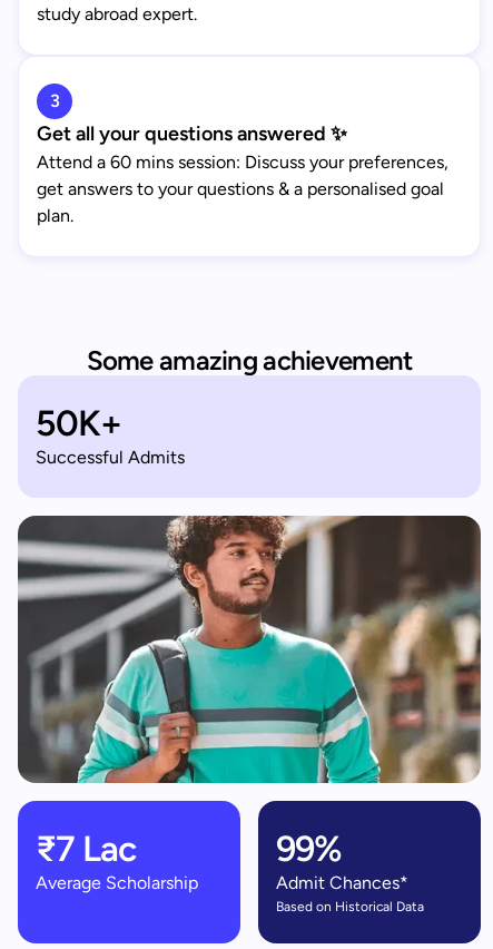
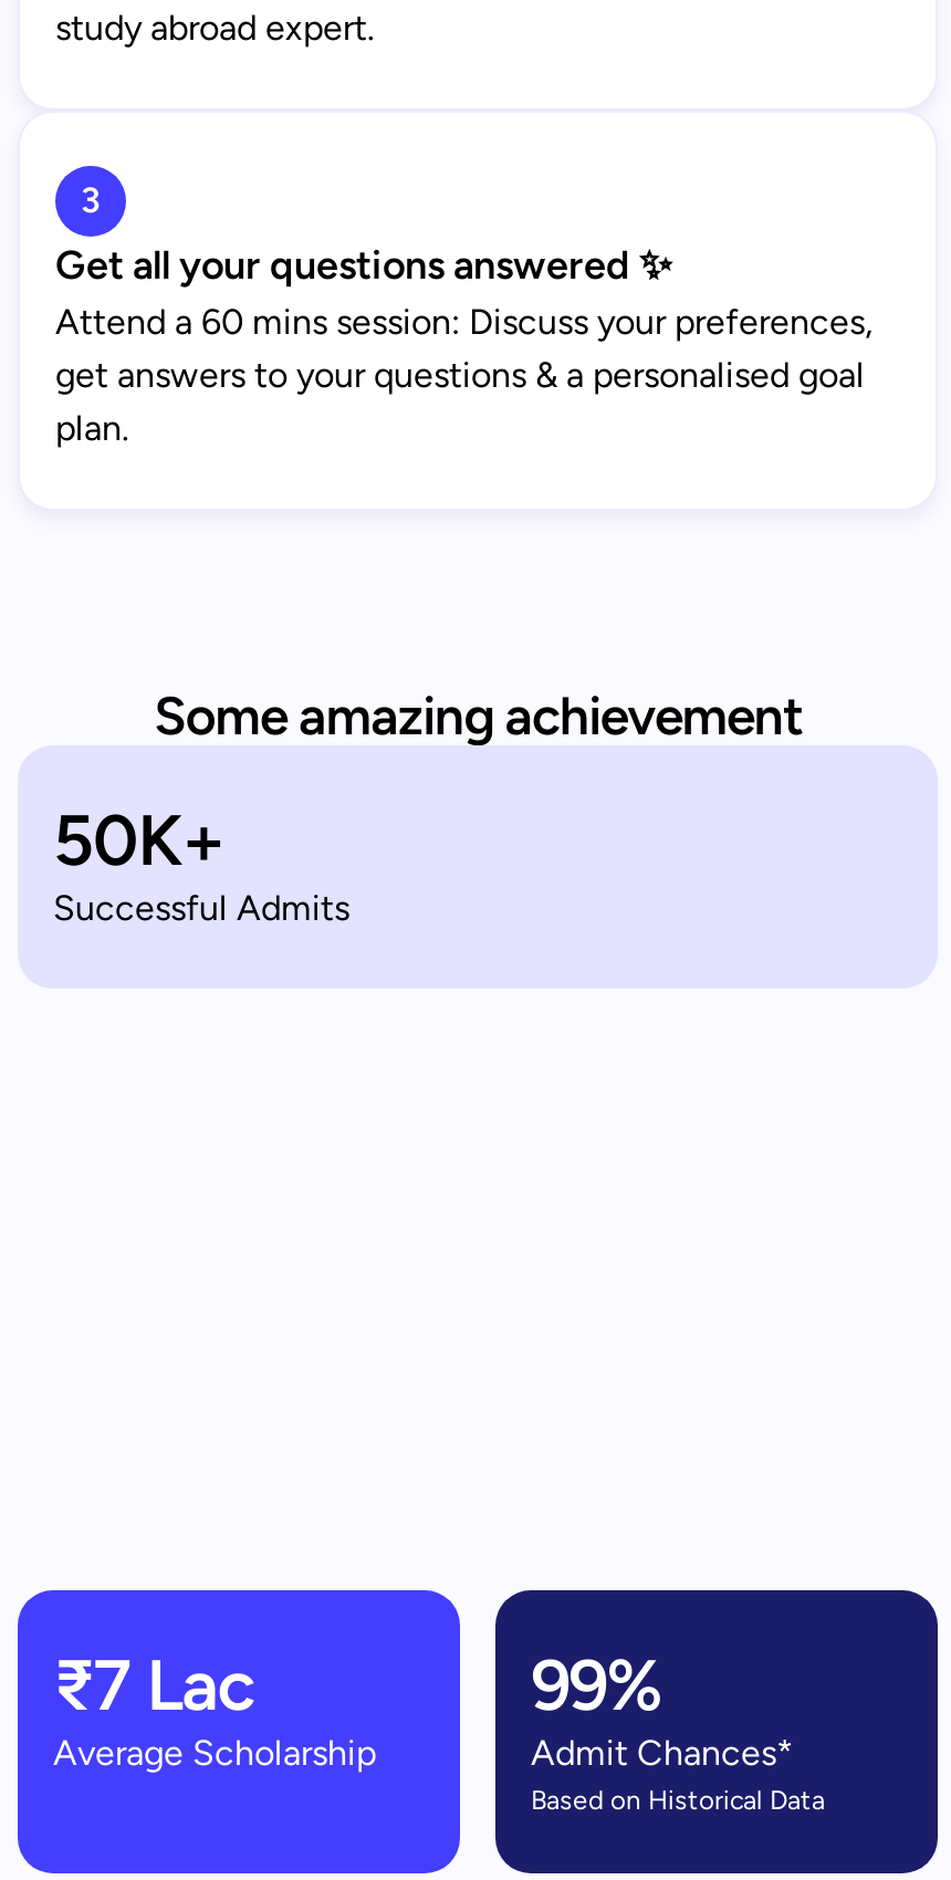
[17,515,482,784] [image] -> none

